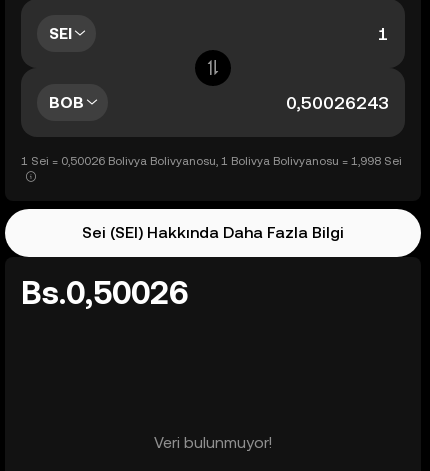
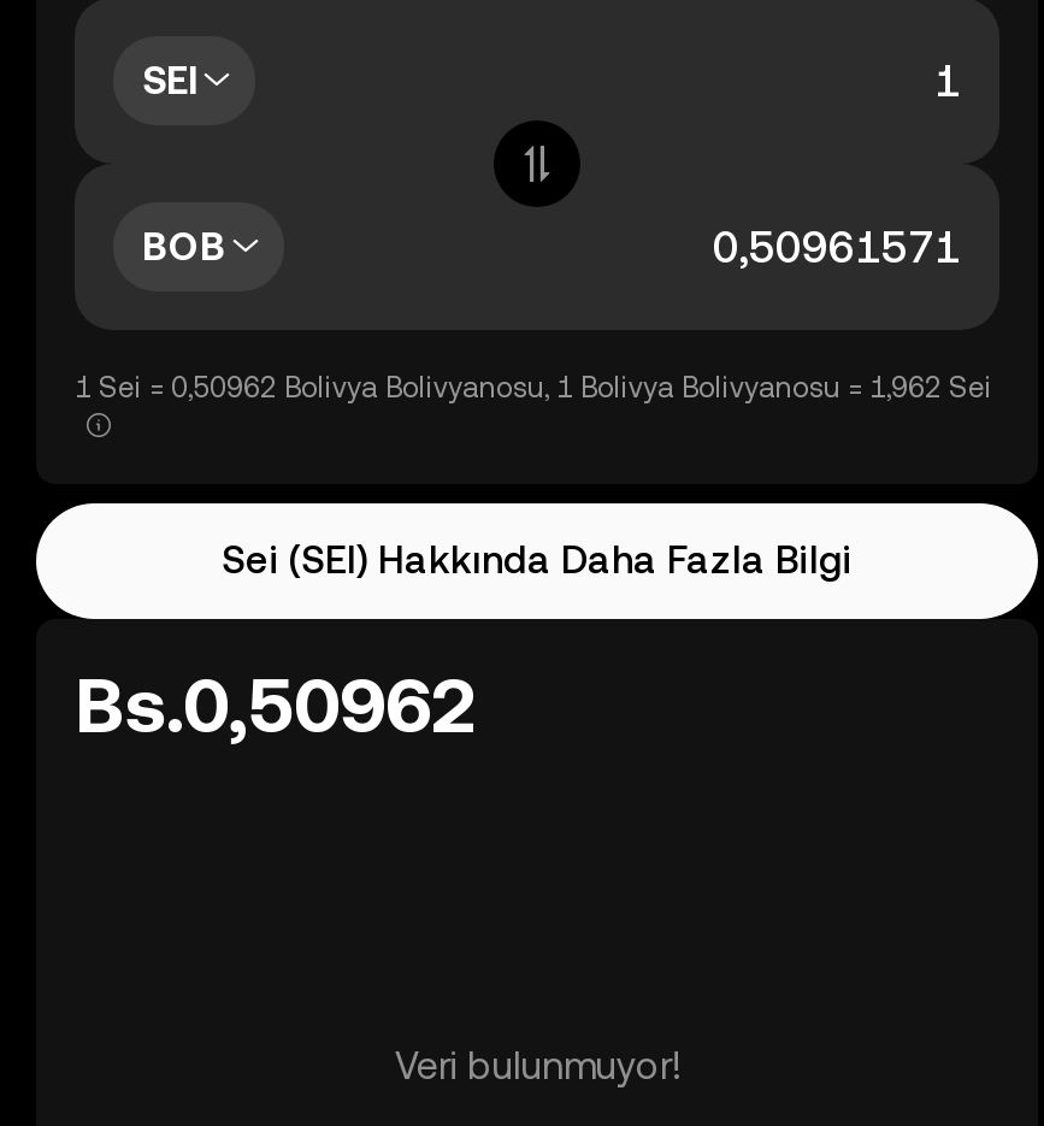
[21,154,402,168] 1 Sei = 0,50026 Bolivya Bolivyanosu, 1 Bolivya Bolivyanosu = 1,998 Sei -> [75,371,992,405] 1 Sei = 0,50962 Bolivya Bolivyanosu, 1 Bolivya Bolivyanosu = 1,962 Sei
[21,274,188,311] Bs.0,50026 -> [75,660,477,749] Bs.0,50962

